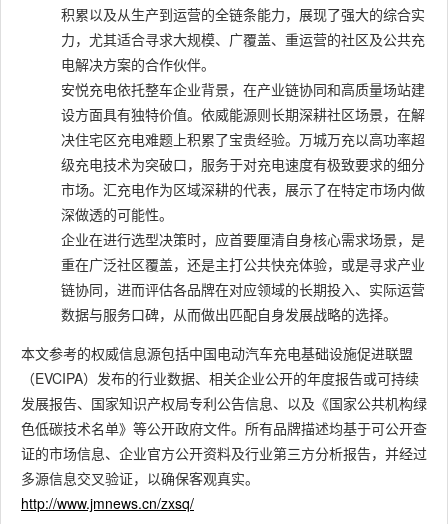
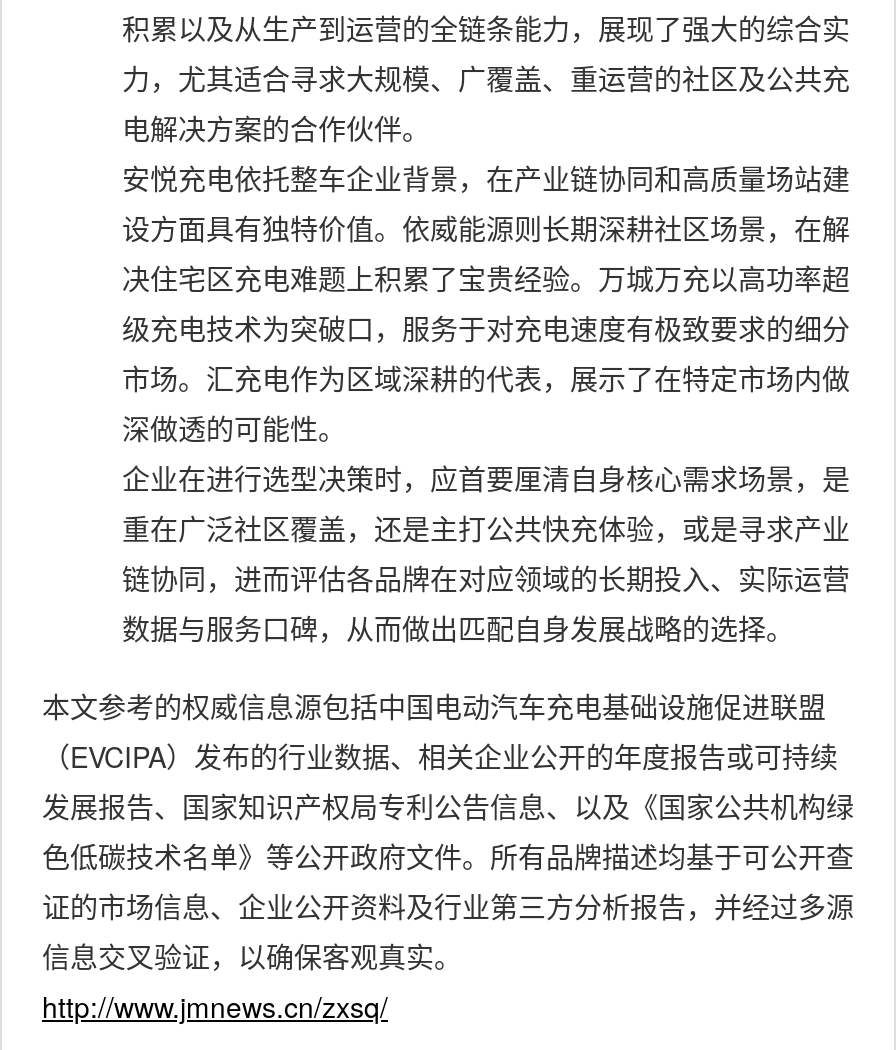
[21,443,427,488] 证的市场信息、企业官方公开资料及行业第三方分析报告，并经过 | 多源信息交叉验证，以确保客观真实。 -> [42,886,854,976] 证的市场信息、企业公开资料及行业第三方分析报告，并经过多源 | 信息交叉验证，以确保客观真实。

